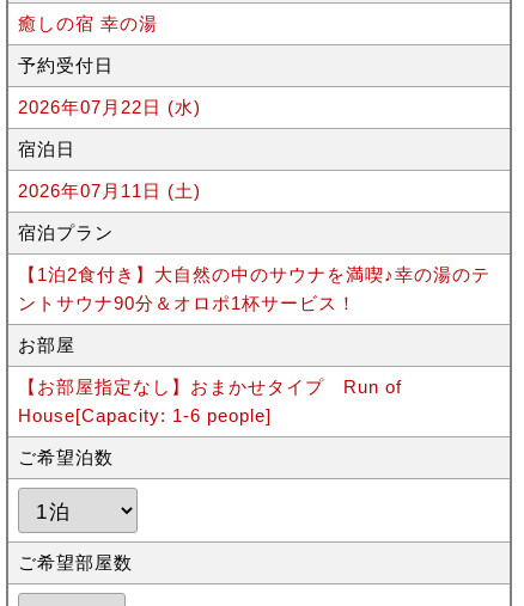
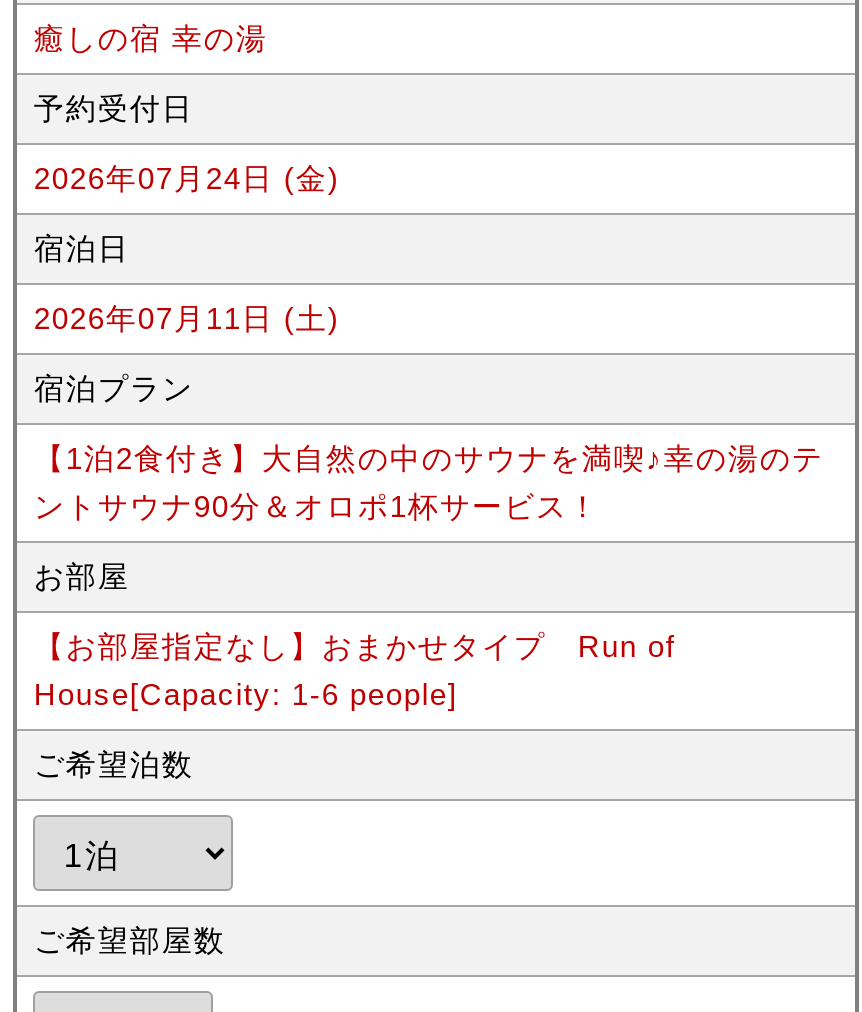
[18,97,201,117] 2026年07月22日 (水) -> [34,161,340,195] 2026年07月24日 (金)

